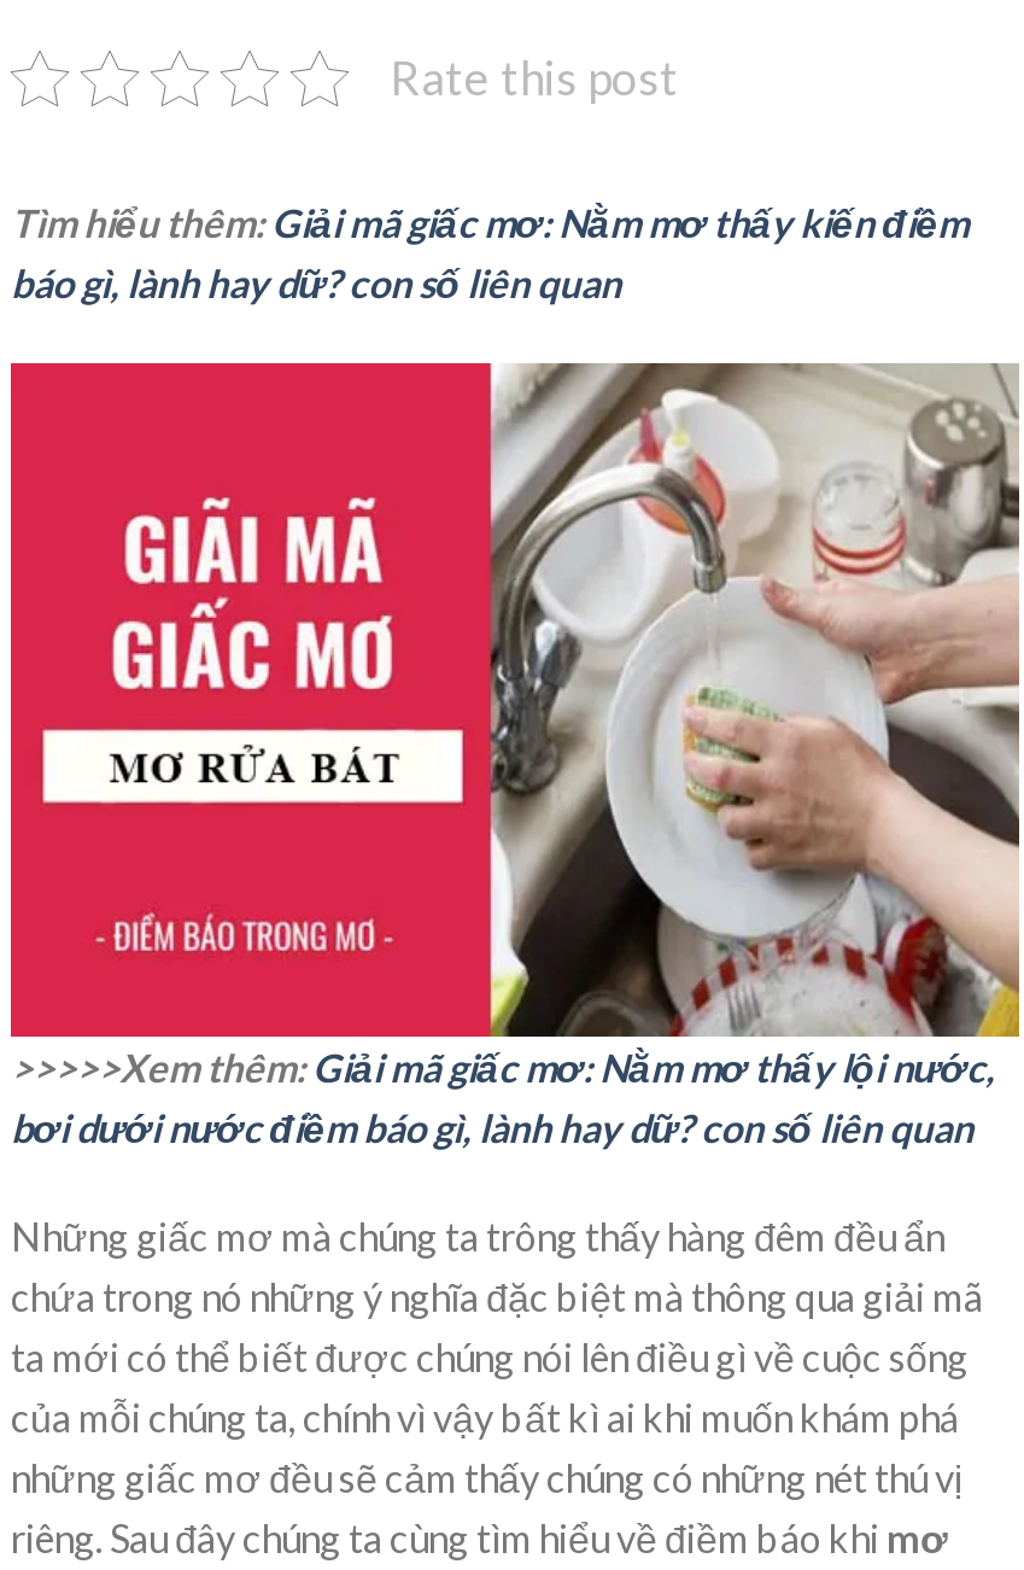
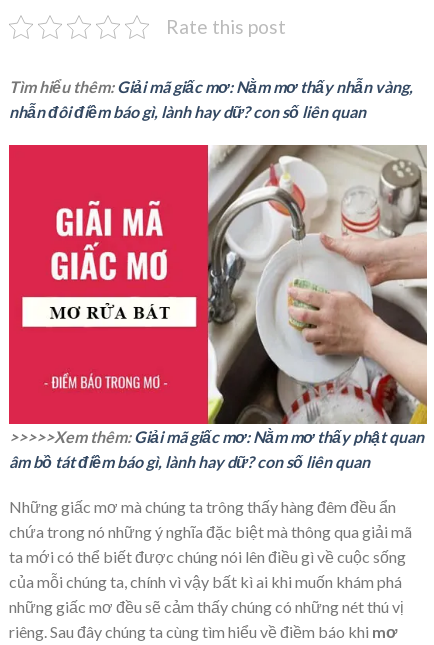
[11,199,969,305] Tìm hiểu thêm: Giải mã giấc mơ: Nằm mơ thấy kiến điềm | báo gì, lành hay dữ? con số liên quan -> [9,77,413,121] Tìm hiểu thêm: Giải mã giấc mơ: Nằm mơ thấy nhẫn vàng, | nhẫn đôi điềm báo gì, lành hay dữ? con số liên quan
[11,1043,995,1149] >>>>>Xem thêm: Giải mã giấc mơ: Nằm mơ thấy lội nước, | bơi dưới nước điềm báo gì, lành hay dữ? con số liên quan -> [9,426,424,470] >>>>>Xem thêm: Giải mã giấc mơ: Nằm mơ thấy phật quan | âm bồ tát điềm báo gì, lành hay dữ? con số liên quan

